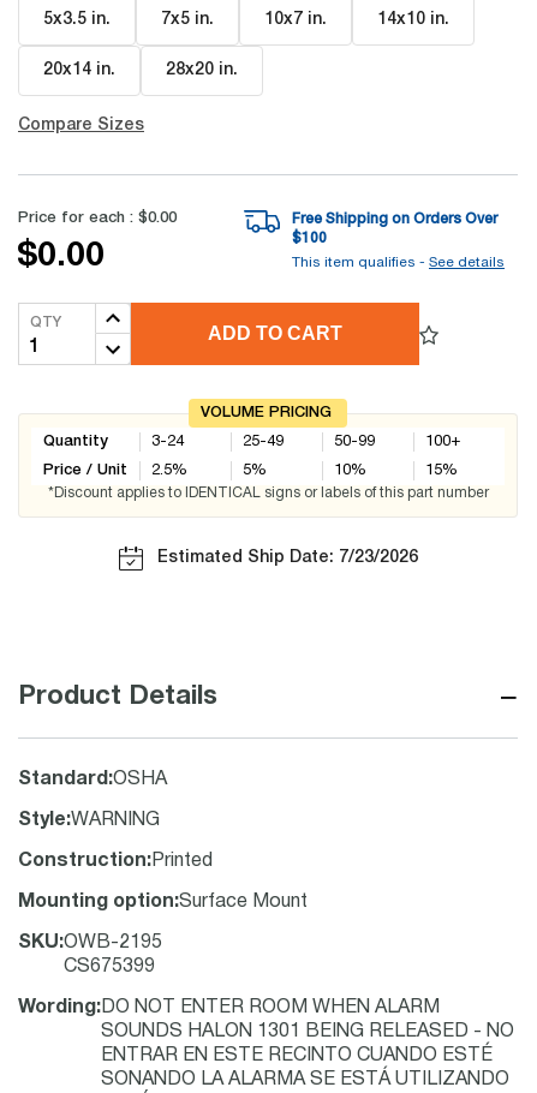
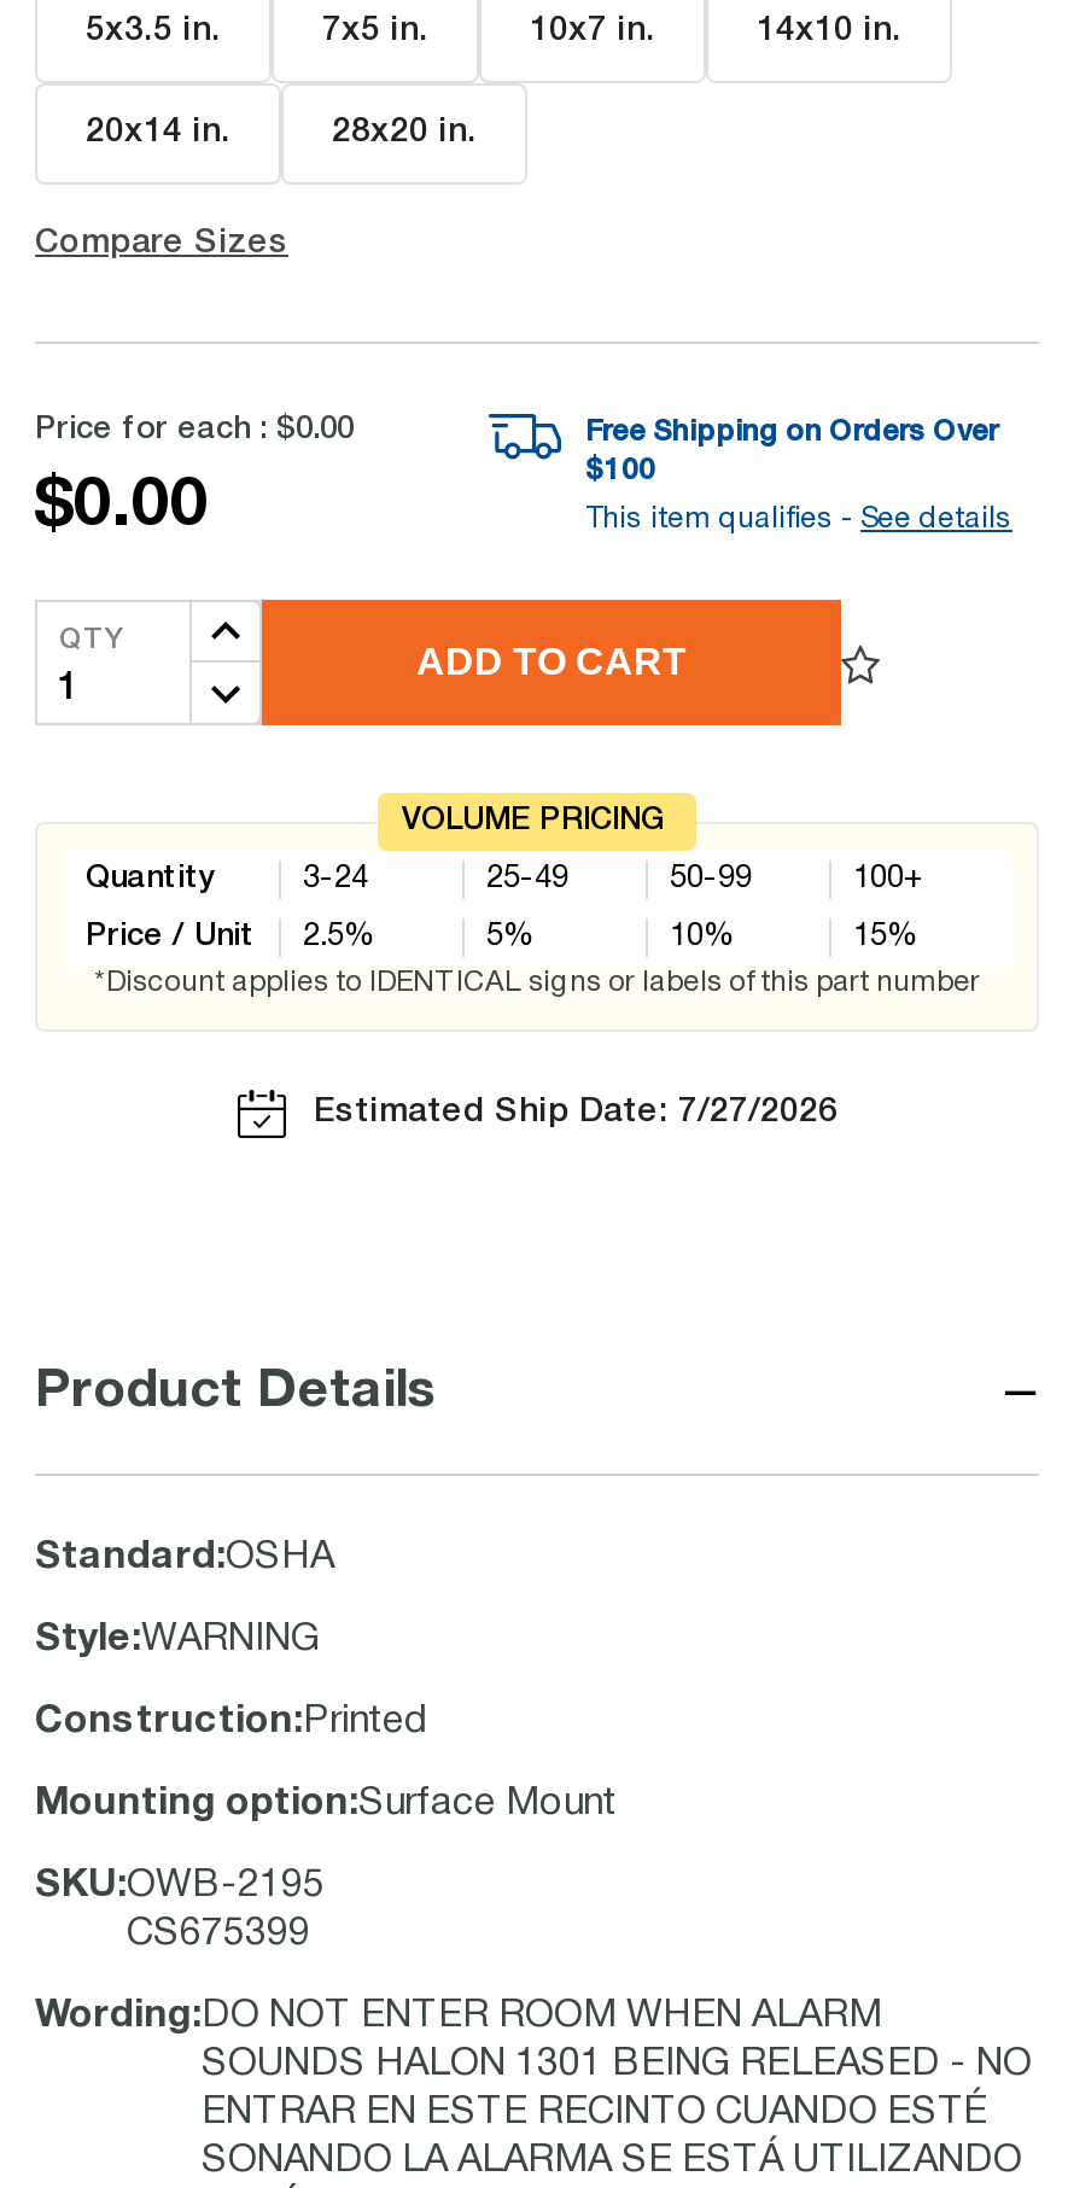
[157,550,417,566] Estimated Ship Date: 7/23/2026 -> [314,1097,838,1128] Estimated Ship Date: 7/27/2026

